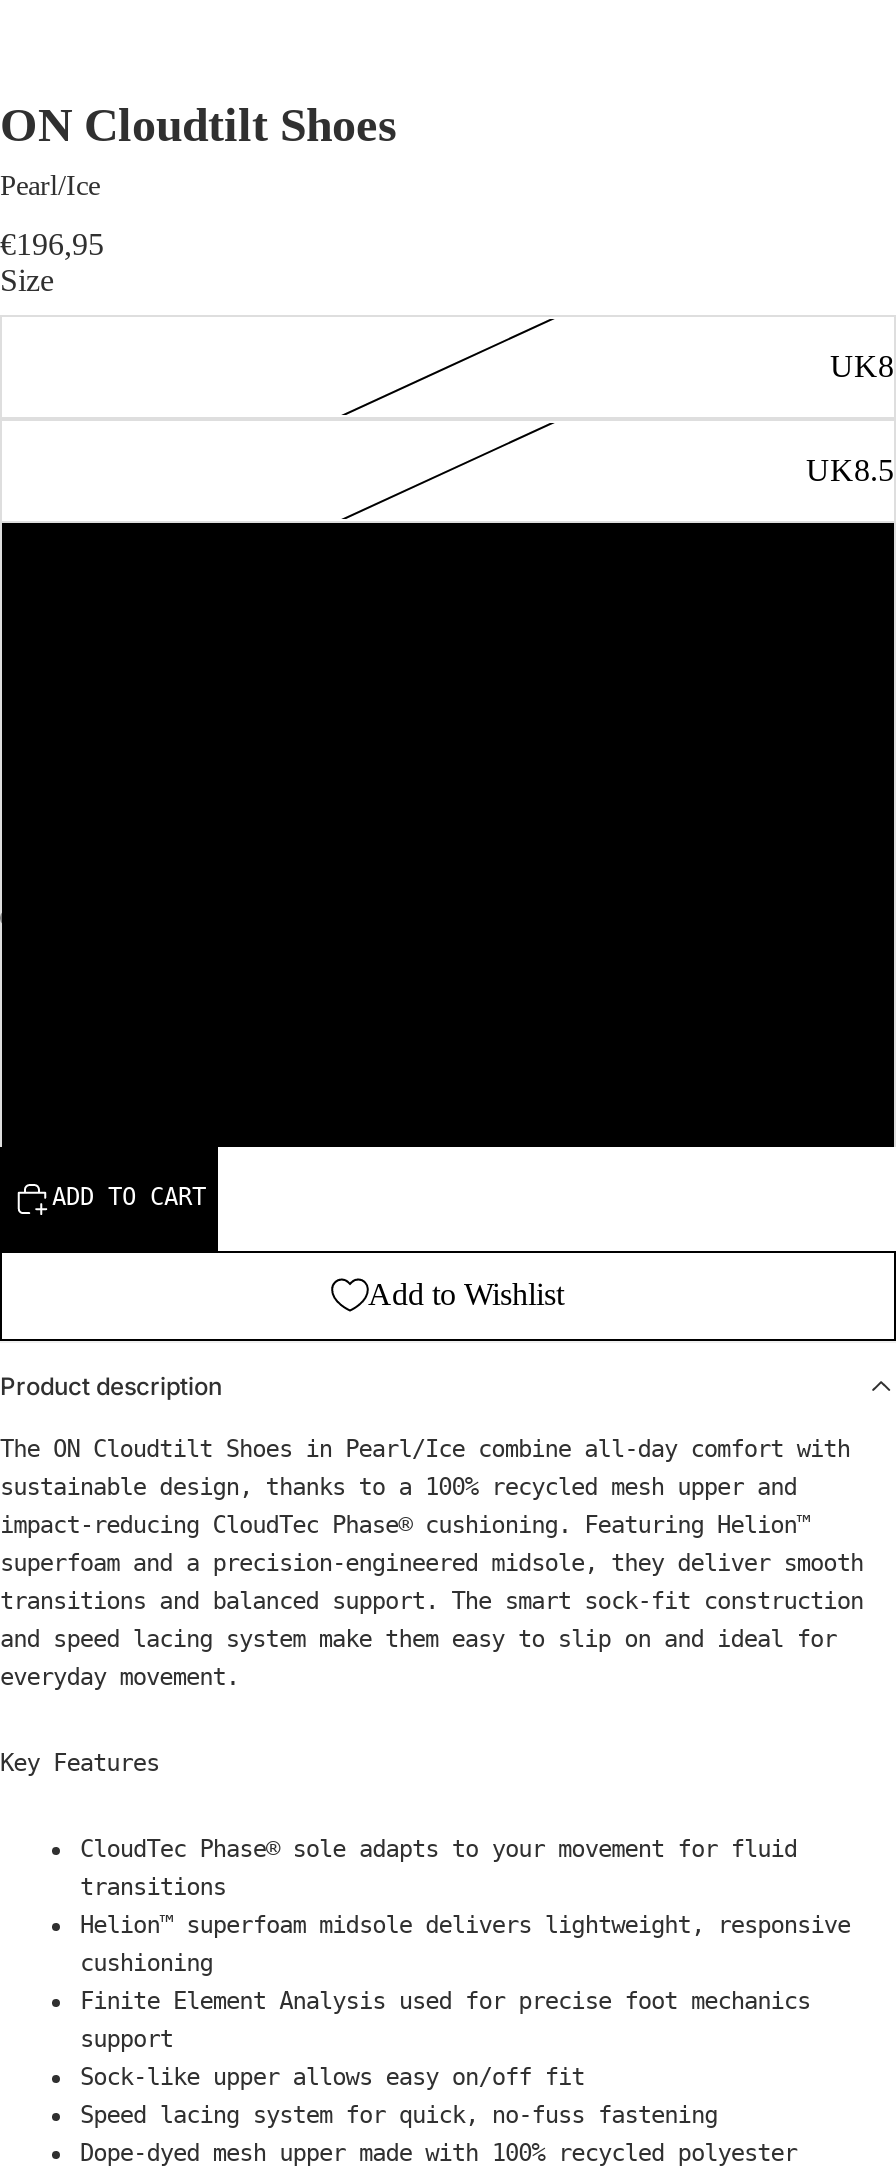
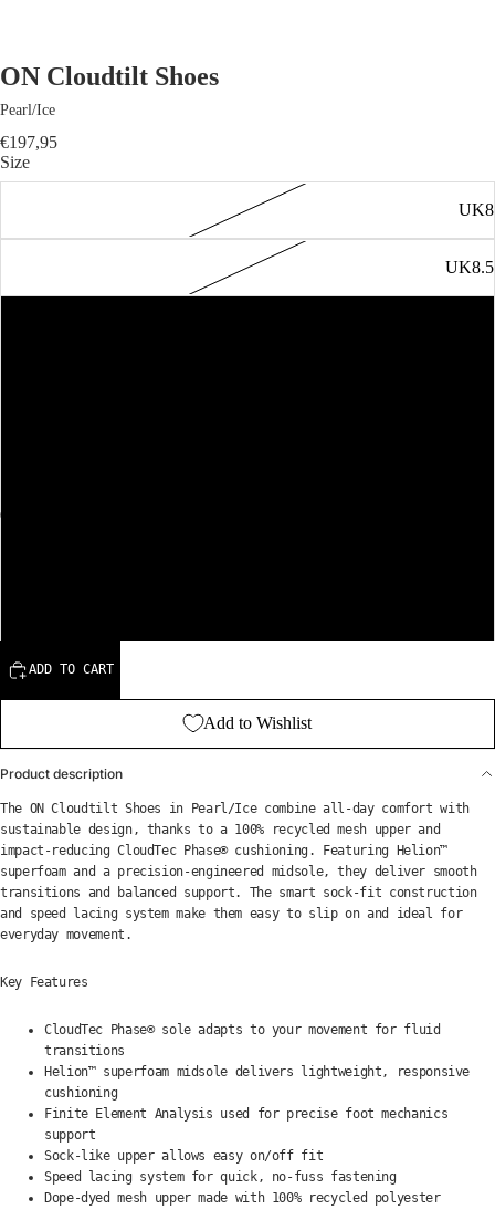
[0,227,104,261] €196,95 -> [0,133,57,151] €197,95

